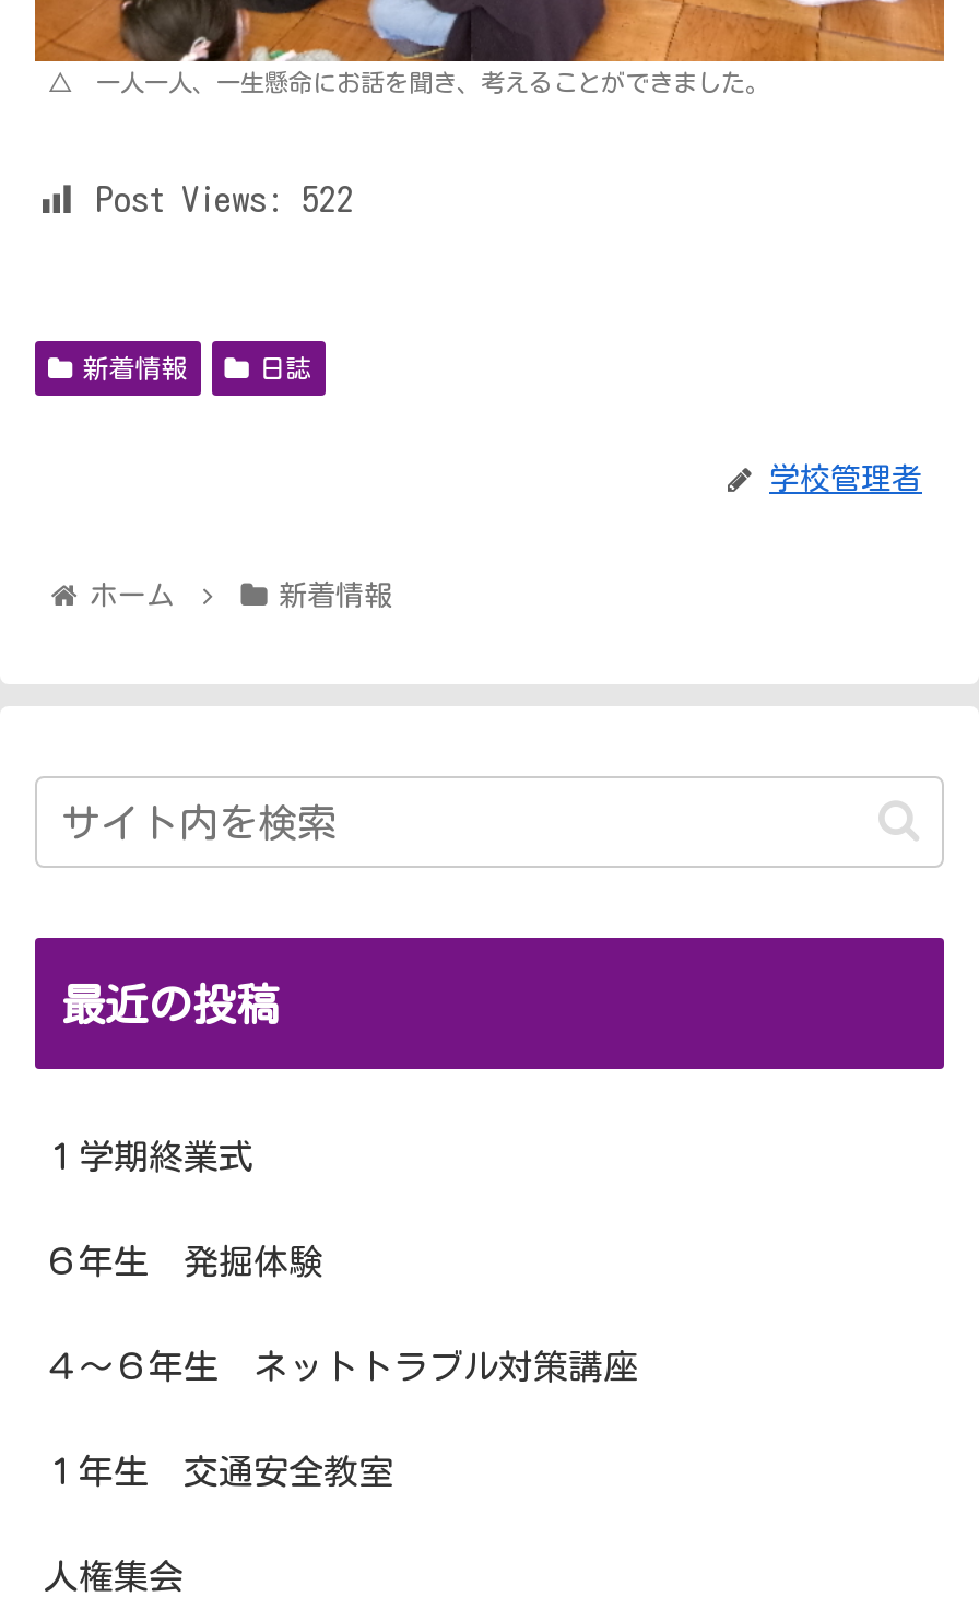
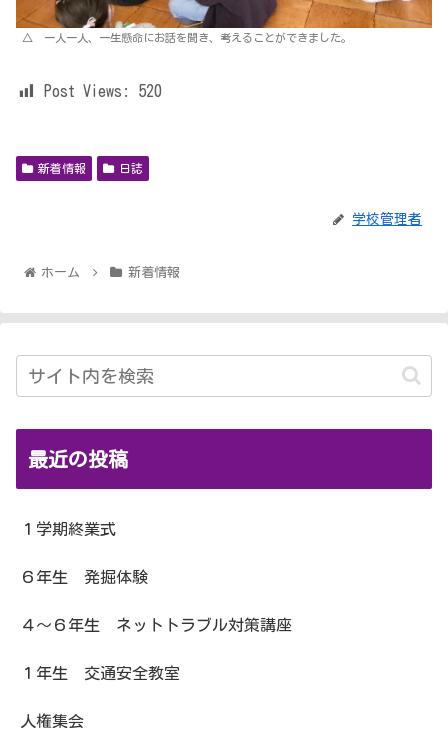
[96,181,354,216] Post Views: 522 -> [44,83,162,99] Post Views: 520

